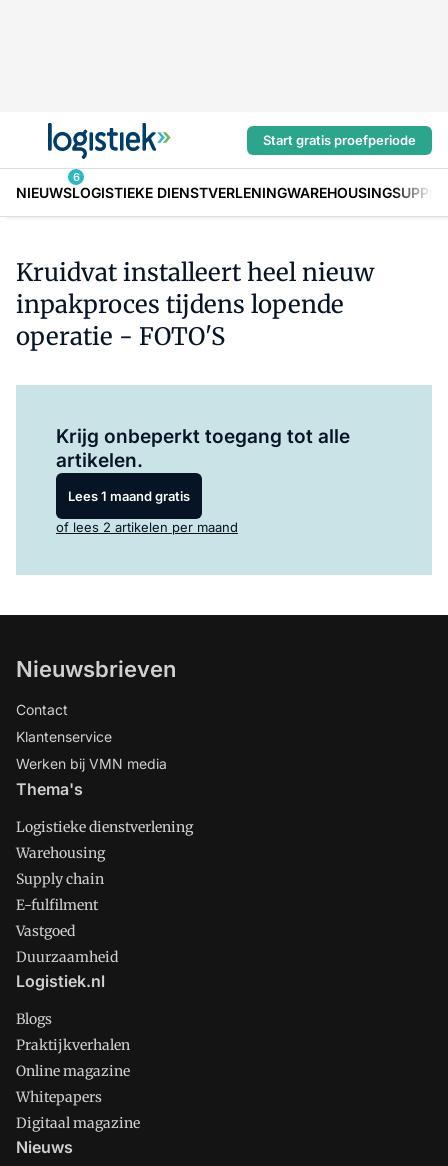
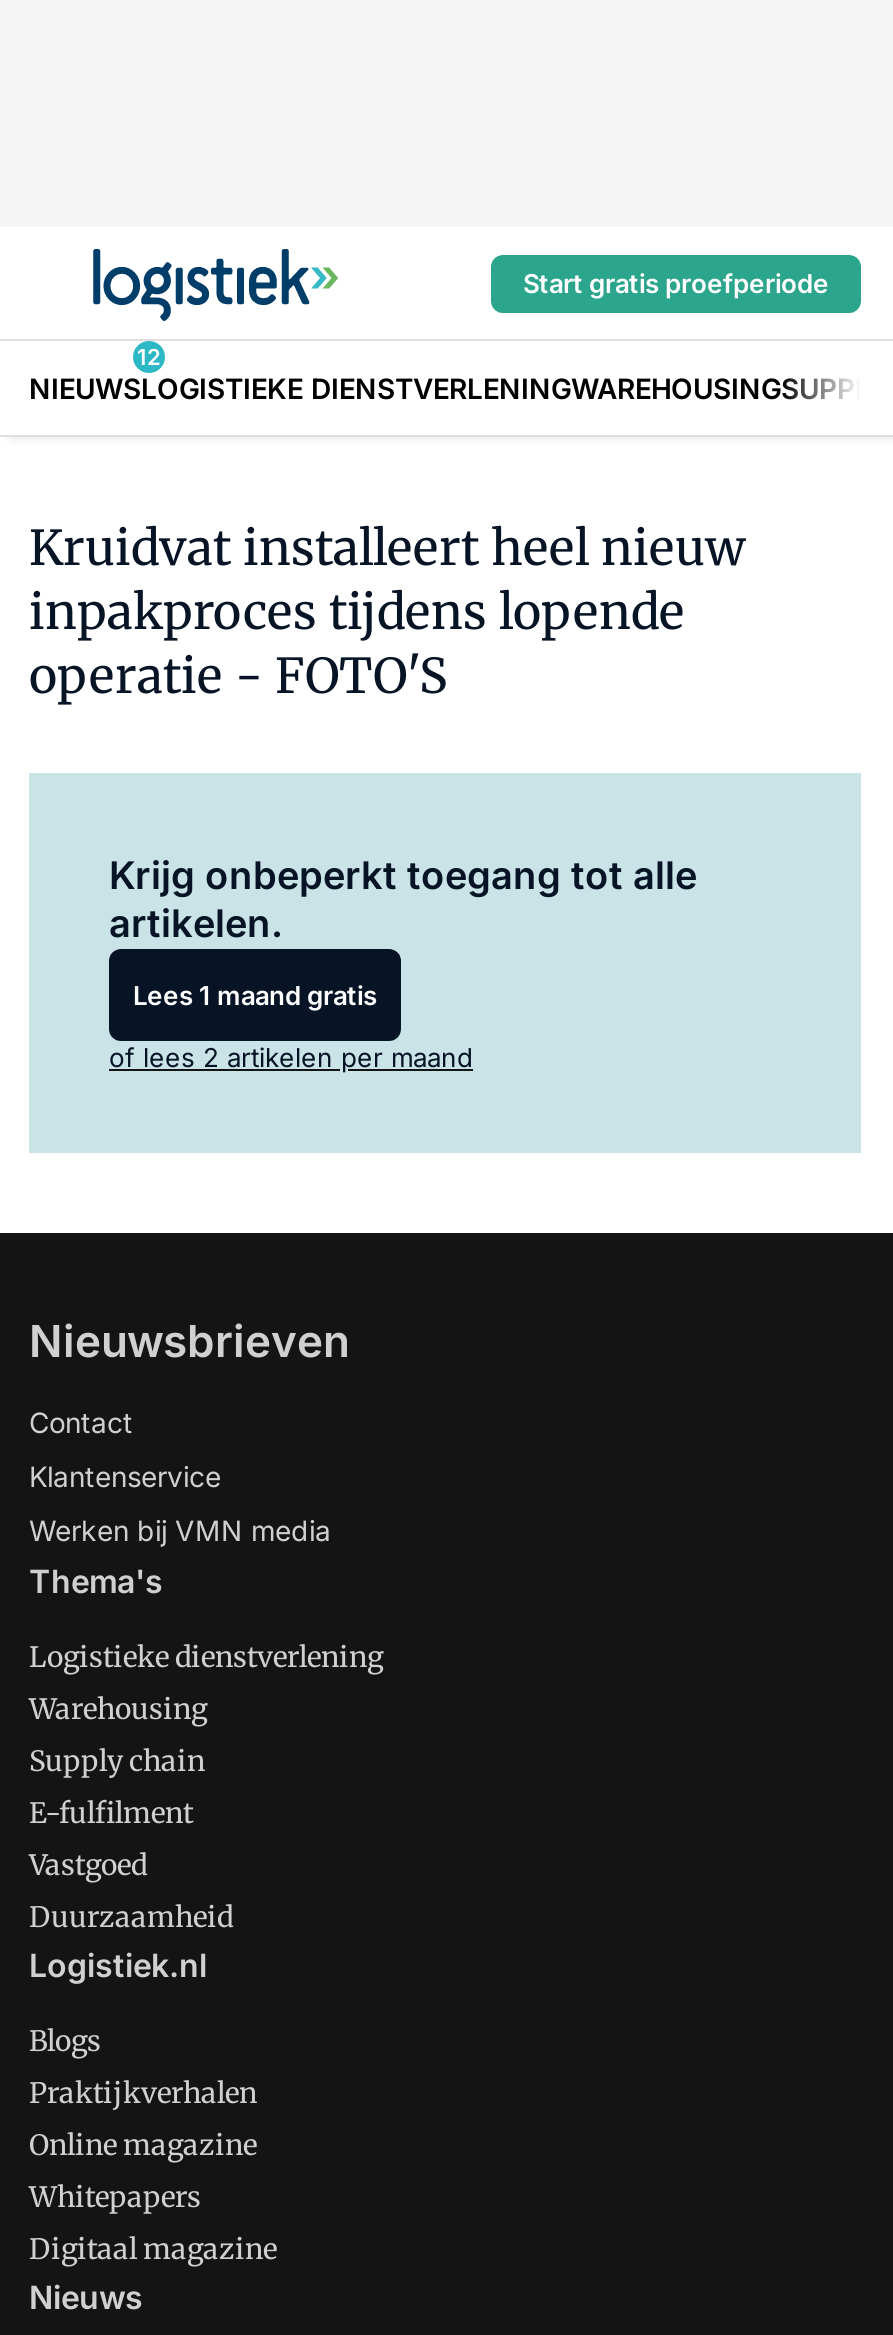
[72,170,79,184] 6 -> [137,343,161,371] 12

